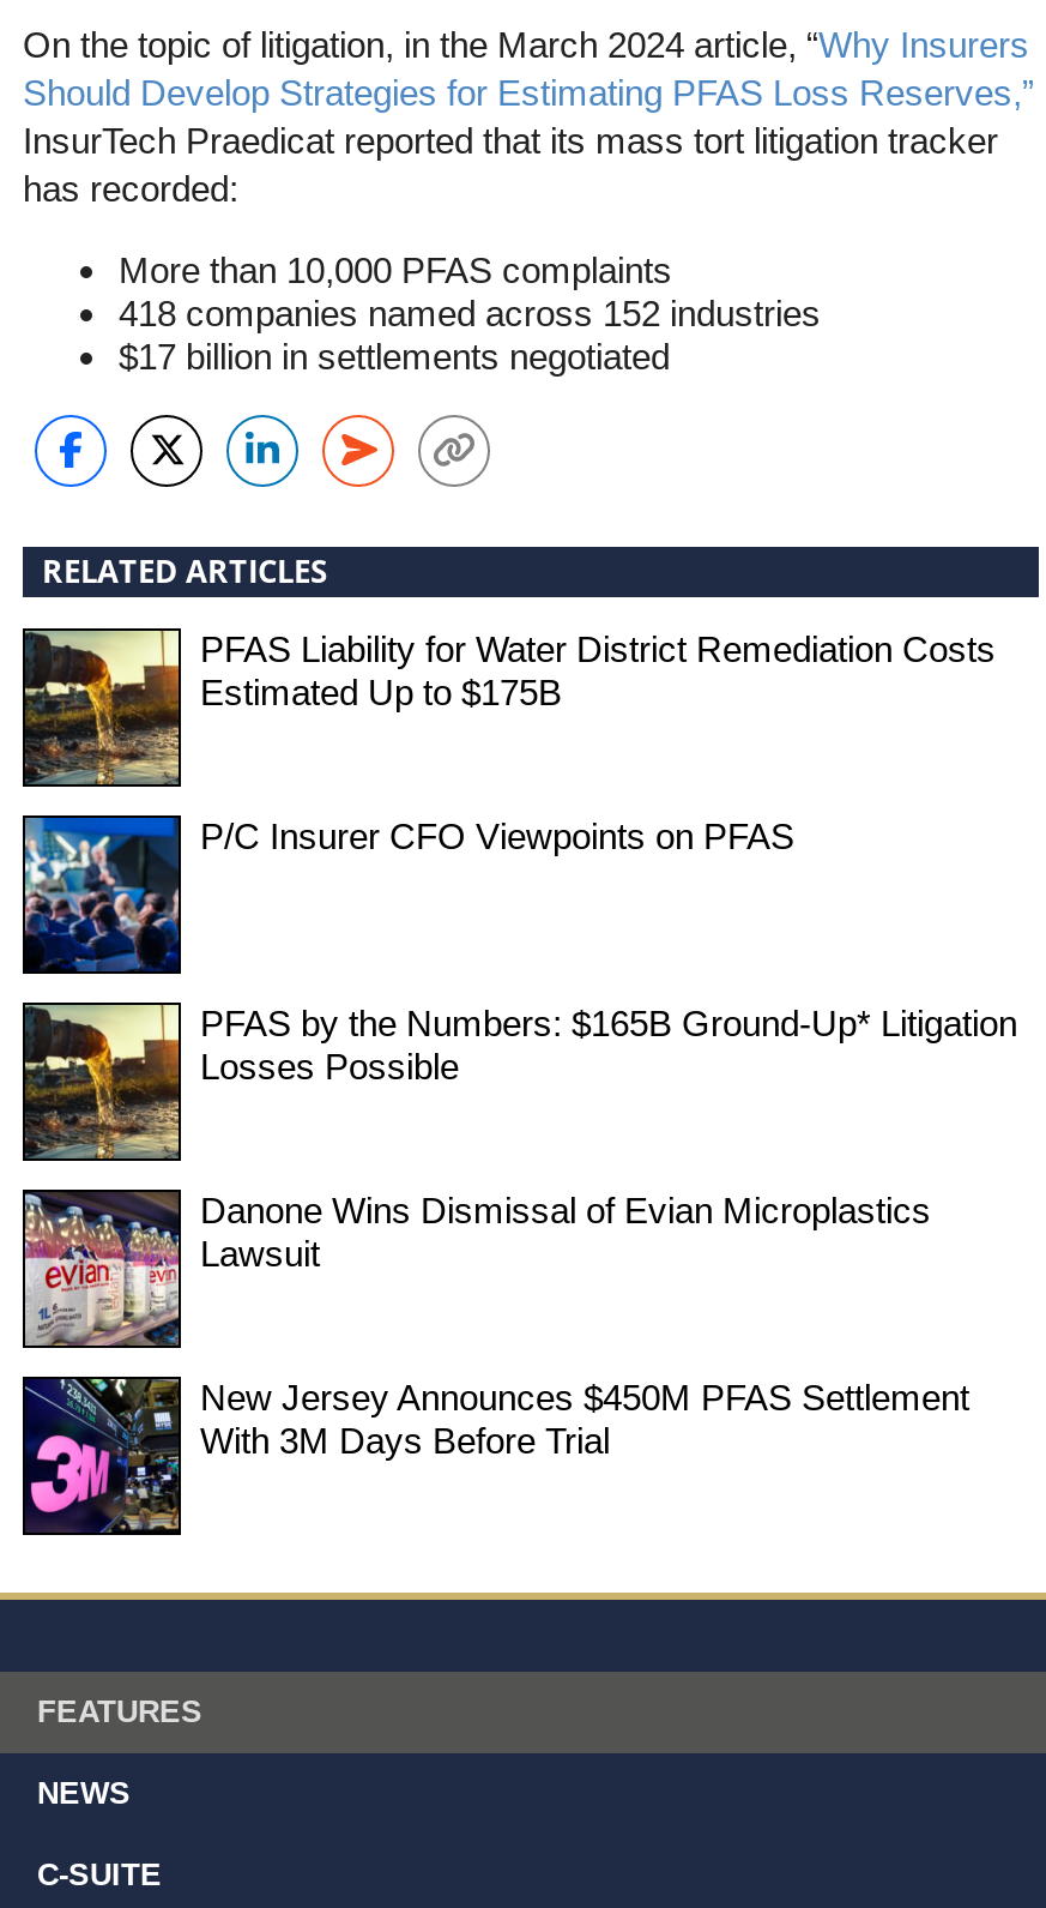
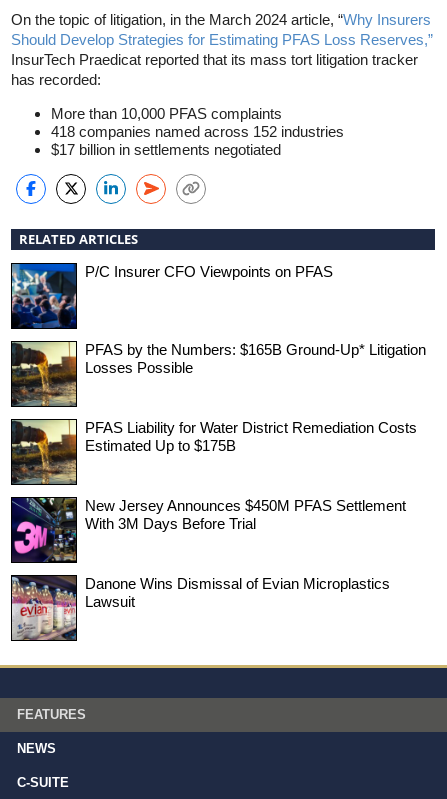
moved [23,628,996,784] -> [11,419,417,485]: [image] | PFAS Liability for Water District Remediation Costs | Estimated Up to $175B
moved [20,815,1017,1086] -> [10,263,426,376]: [image] | P/C Insurer CFO Viewpoints on PFAS | PFAS by the Numbers: $165B Ground-Up* Litigation | Losses Possible
moved [23,1189,931,1348] -> [11,575,390,641]: [image] | Danone Wins Dismissal of Evian Microplastics | Lawsuit
moved [23,1374,969,1535] -> [11,496,406,563]: [image] | New Jersey Announces $450M PFAS Settlement | With 3M Days Before Trial

